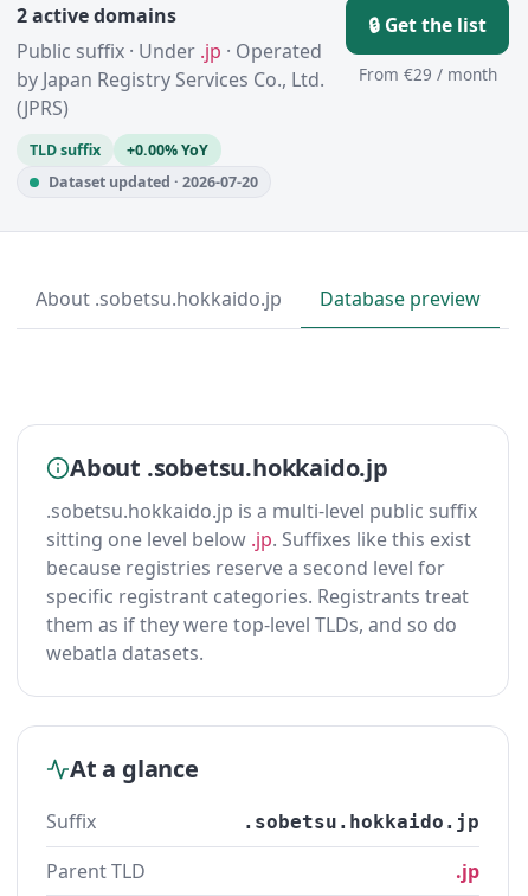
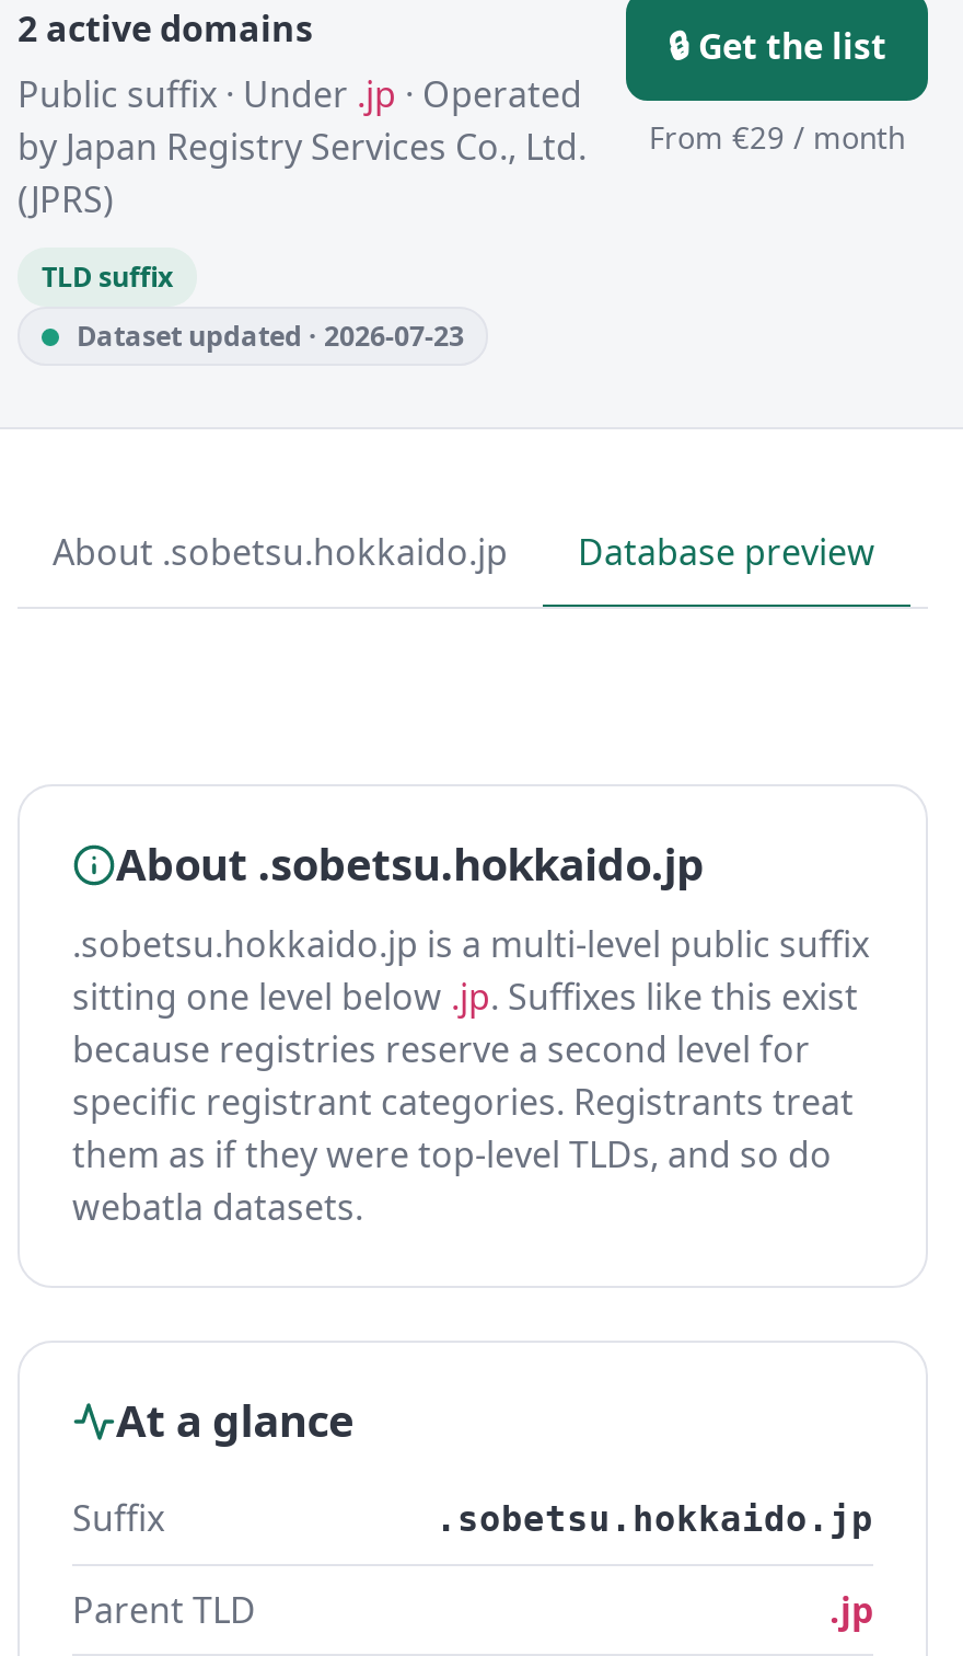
[49,140,258,192] +0.00% YoY | Dataset updated · 2026-07-20 -> [77,318,464,355] Dataset updated · 2026-07-23

